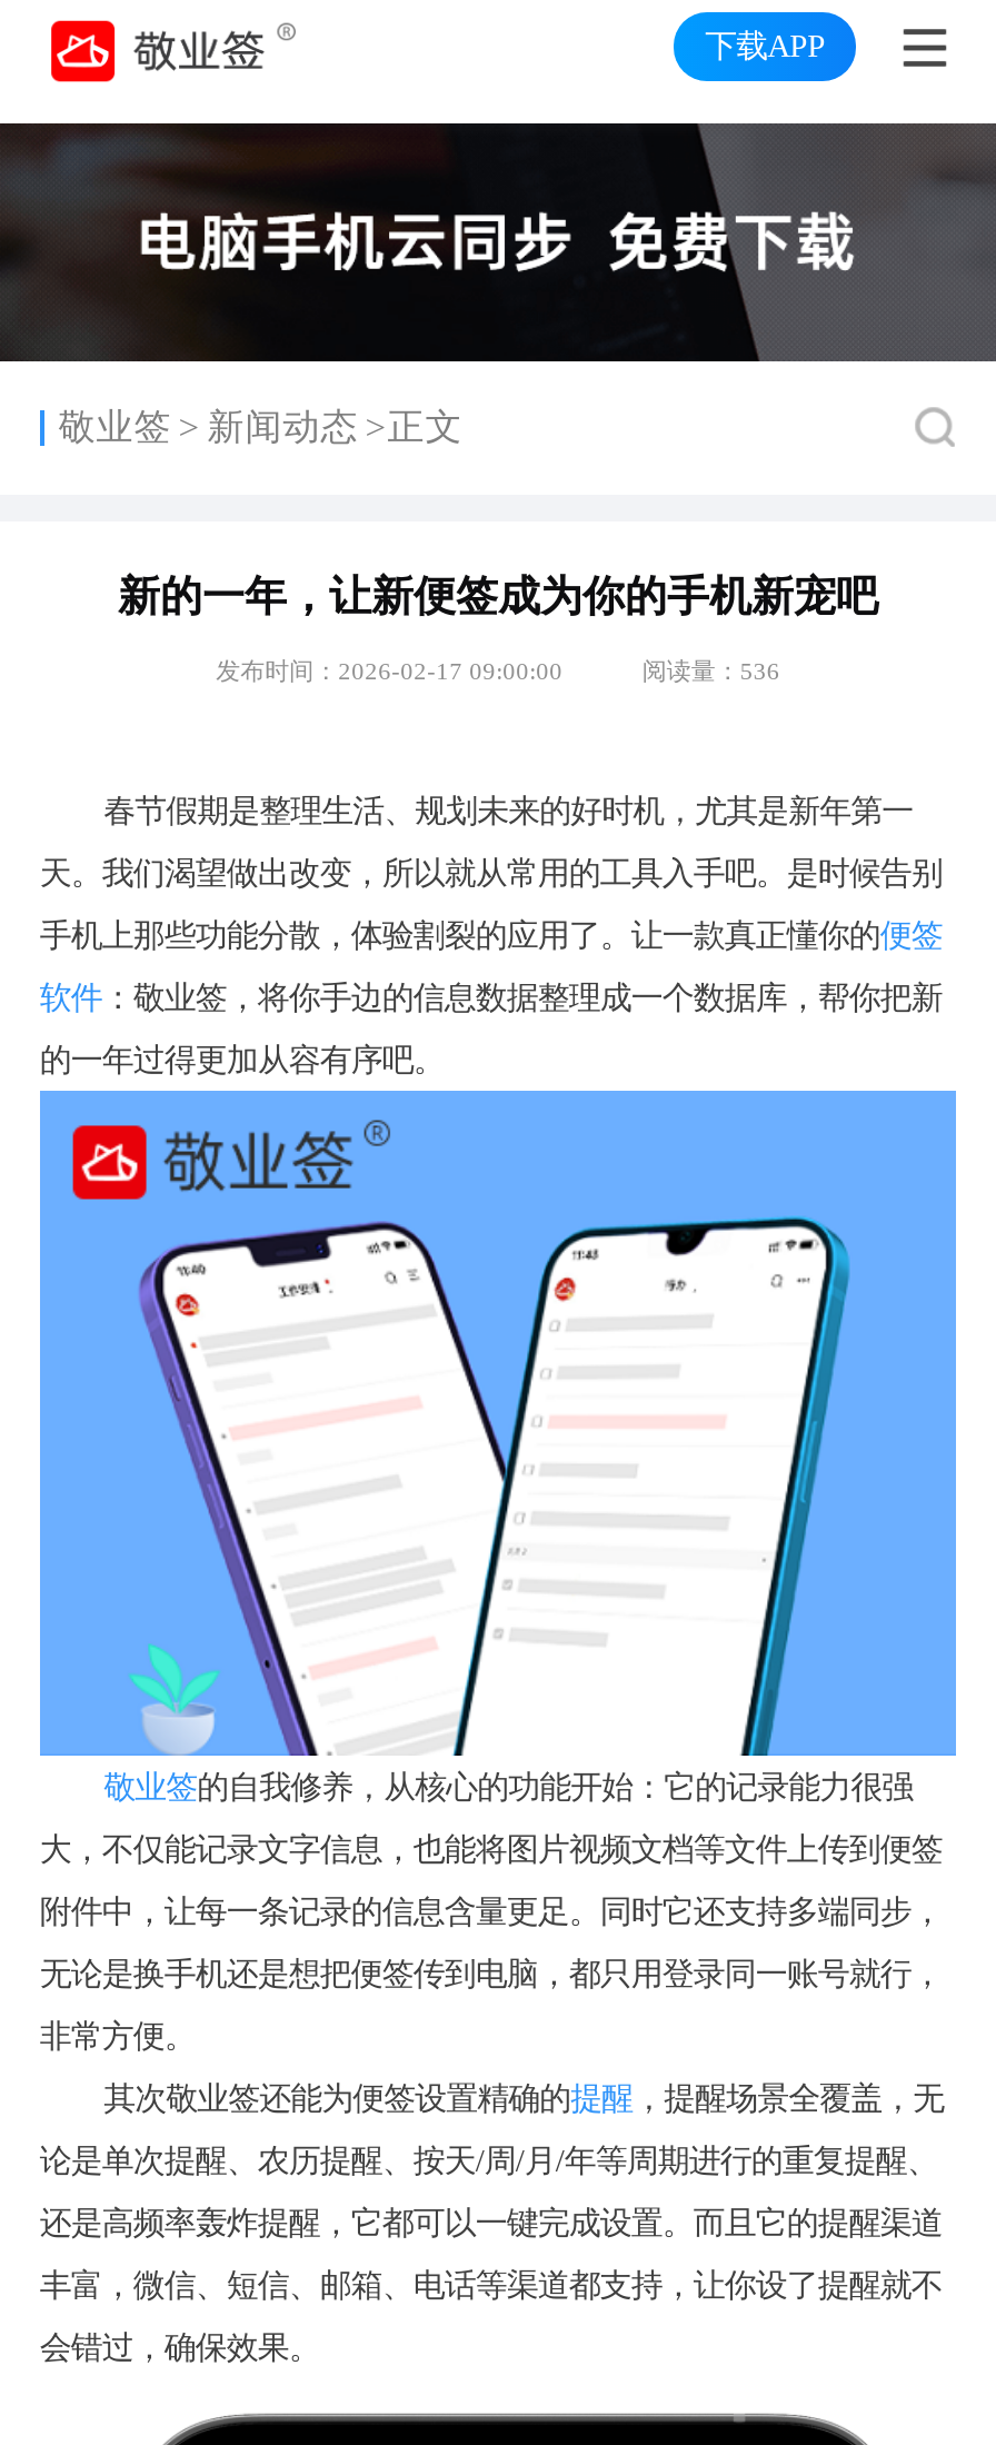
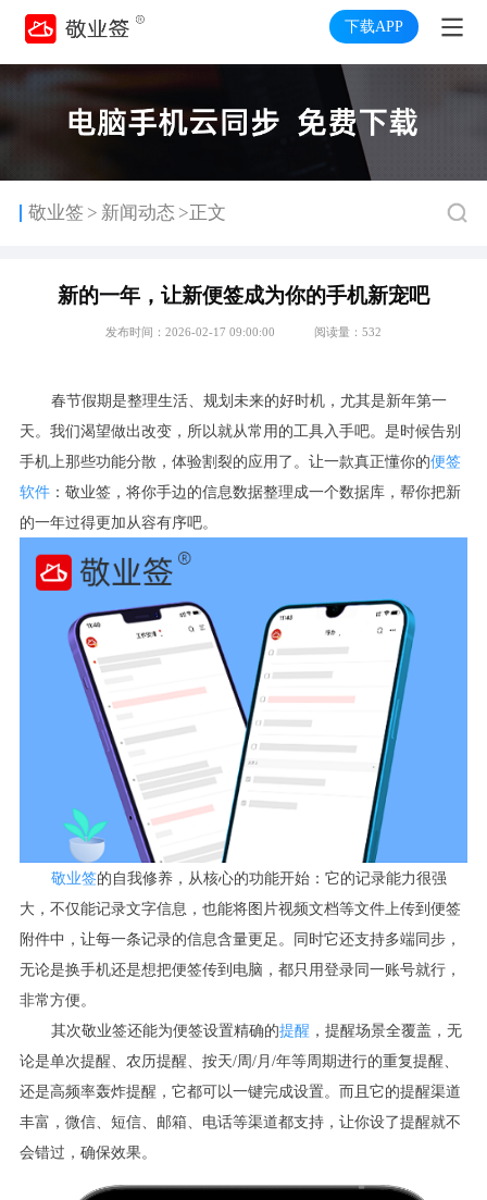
[642,656,780,683] 阅读量：536 -> [314,325,381,338] 阅读量：532

